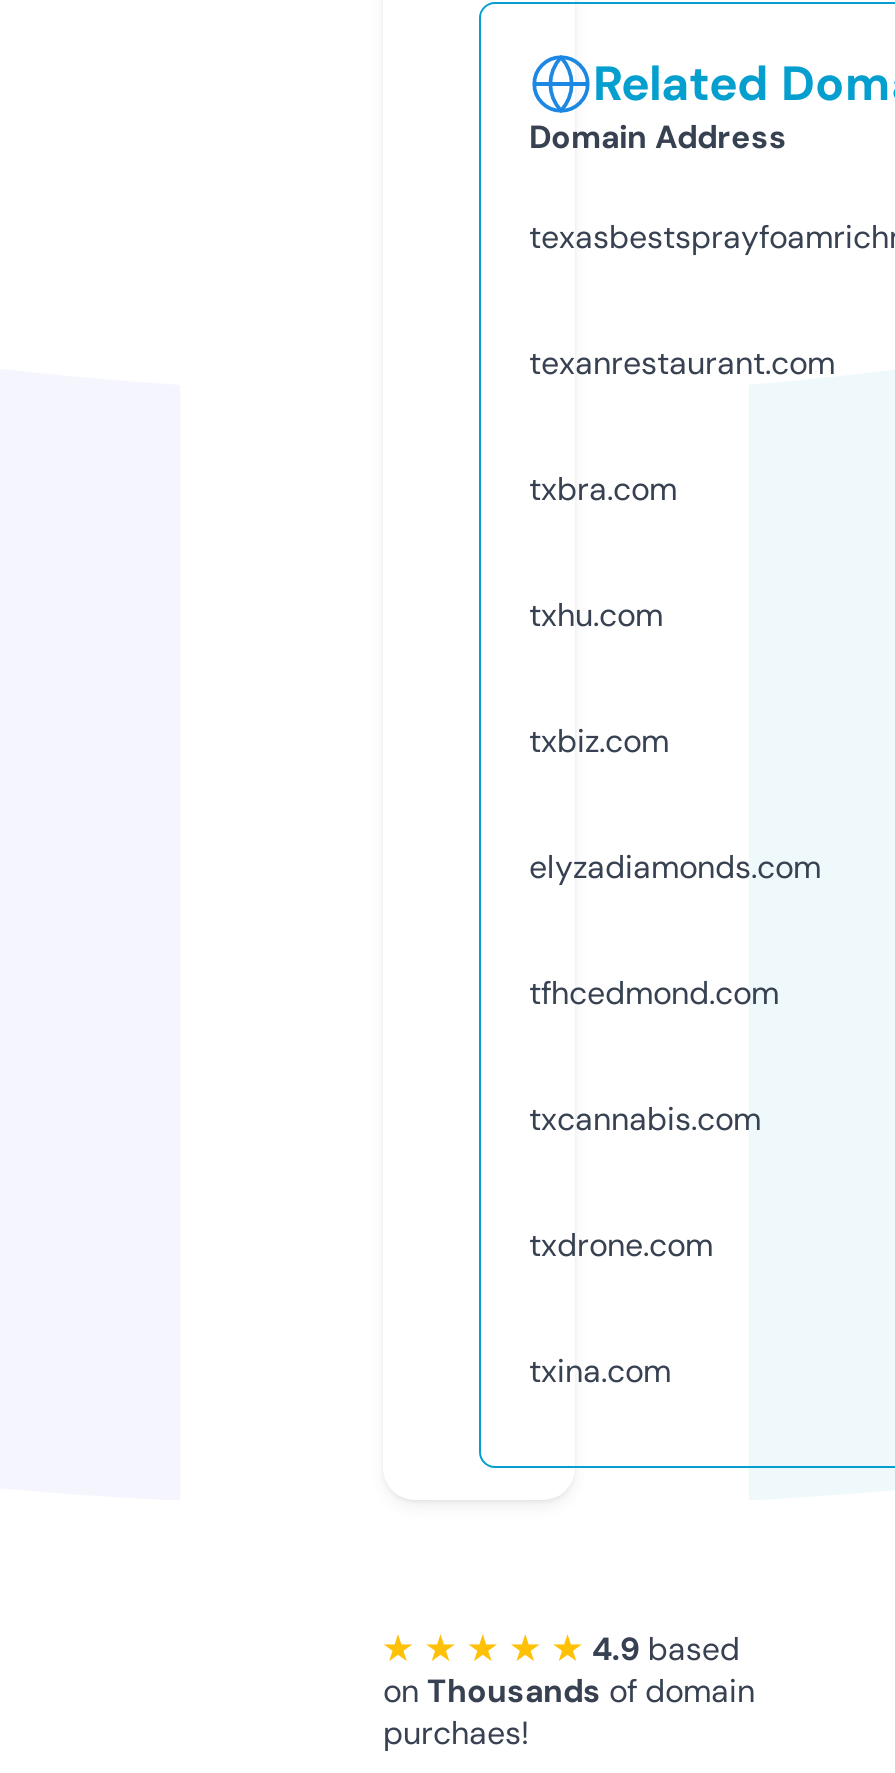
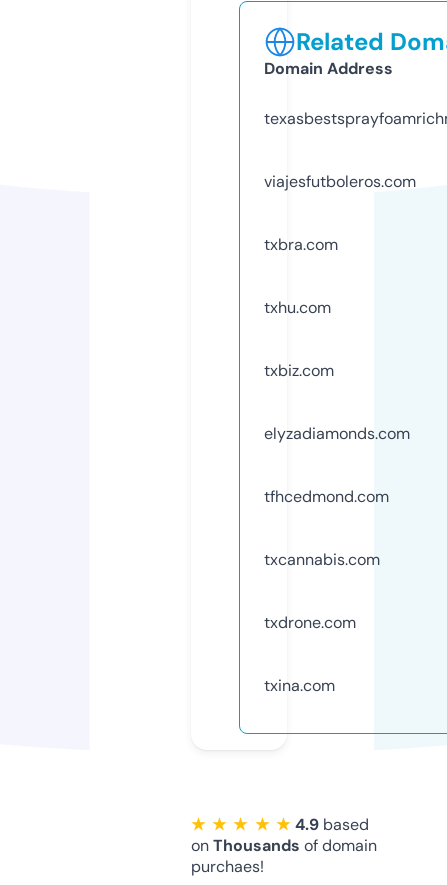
[529,342,835,384] texanrestaurant.com -> [264,171,416,192] viajesfutboleros.com

